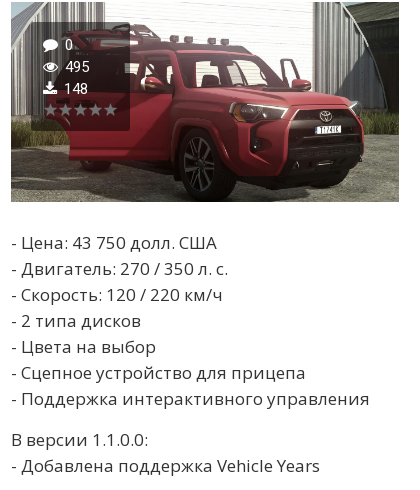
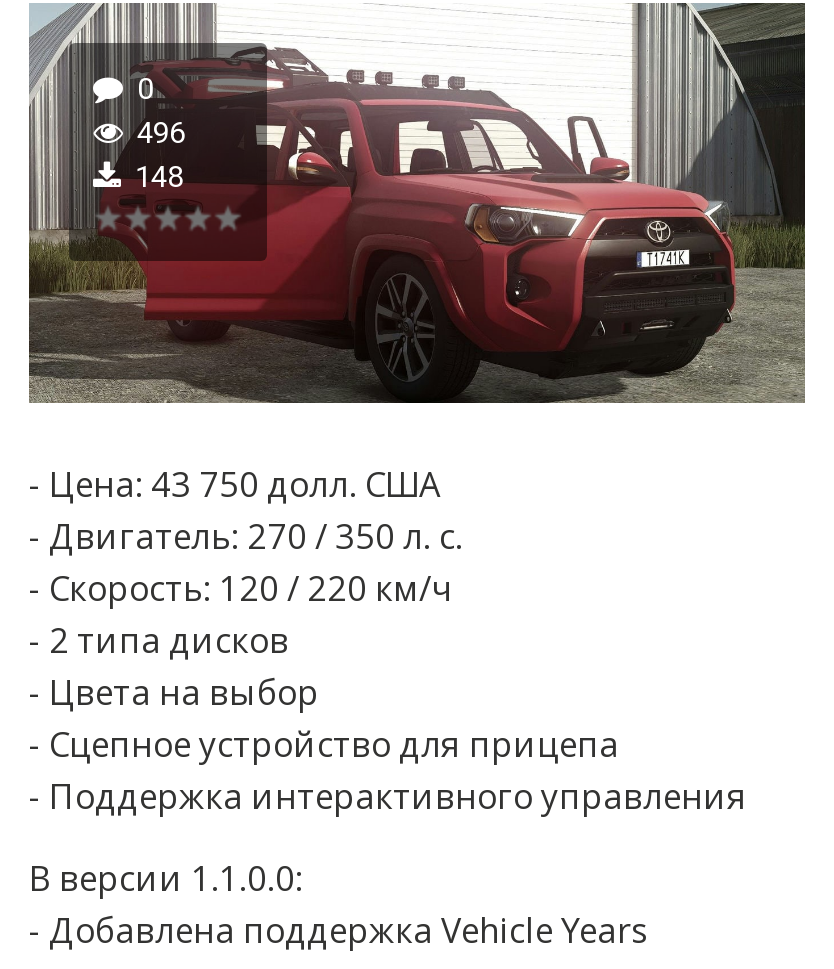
[61,58,89,76] 495 -> [129,116,185,152] 496

